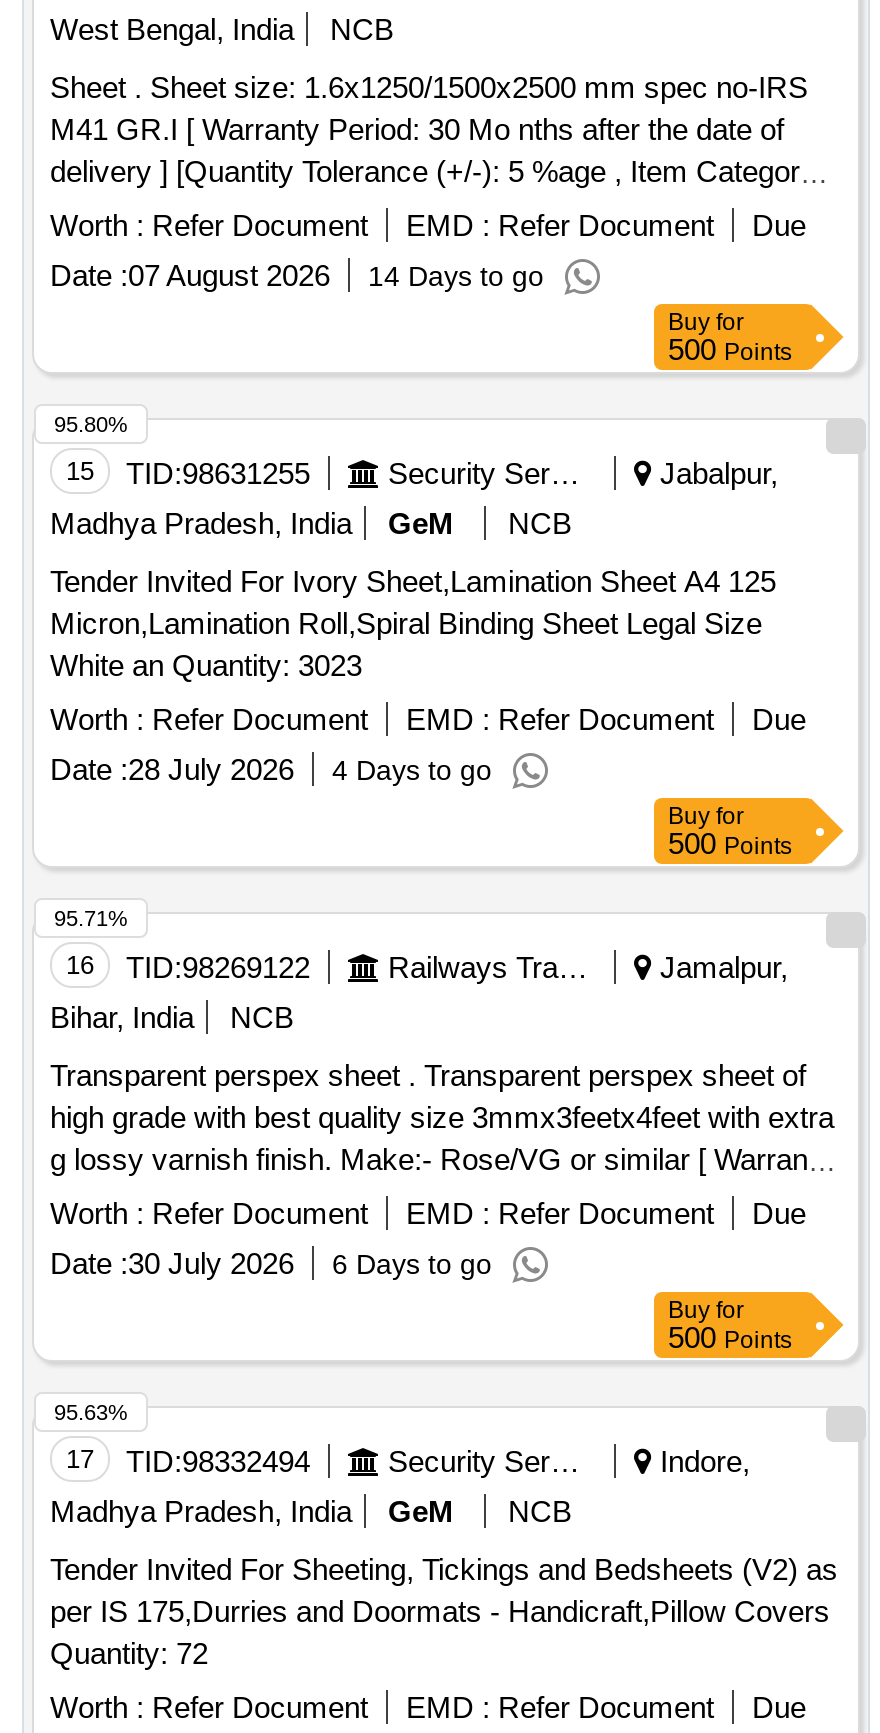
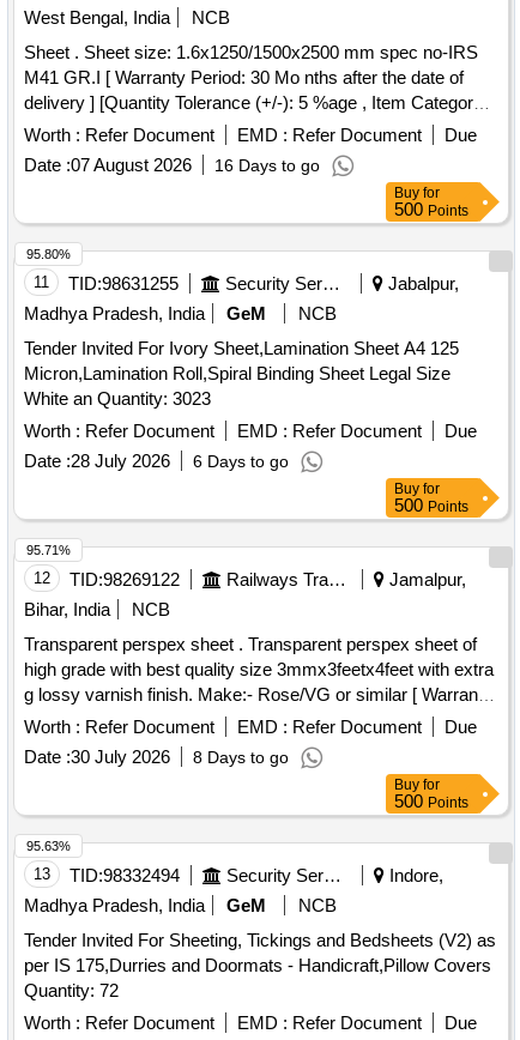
[50,258,544,292] Date : 07 August 2026 14 Days to go -> [24,155,320,175] Date : 07 August 2026 16 Days to go
[66,456,310,490] 15 TID:98631255 -> [34,273,179,294] 11 TID:98631255
[50,752,492,786] Date : 28 July 2026 4 Days to go -> [24,451,289,471] Date : 28 July 2026 6 Days to go
[66,950,310,984] 16 TID:98269122 -> [34,569,180,590] 12 TID:98269122
[50,1246,492,1280] Date : 30 July 2026 6 Days to go -> [24,747,289,767] Date : 30 July 2026 8 Days to go
[66,1444,310,1478] 17 TID:98332494 -> [34,865,180,886] 13 TID:98332494

